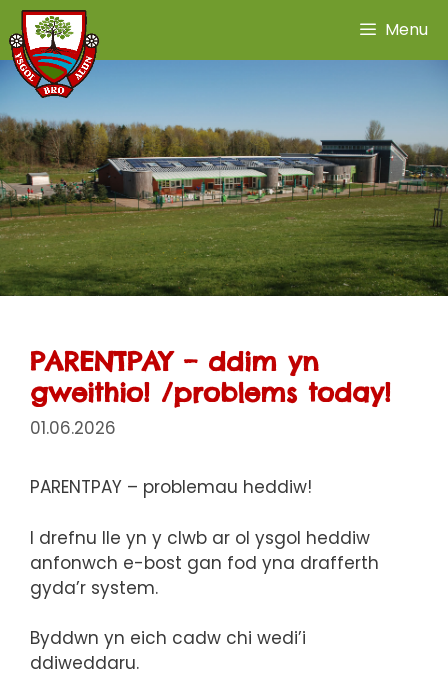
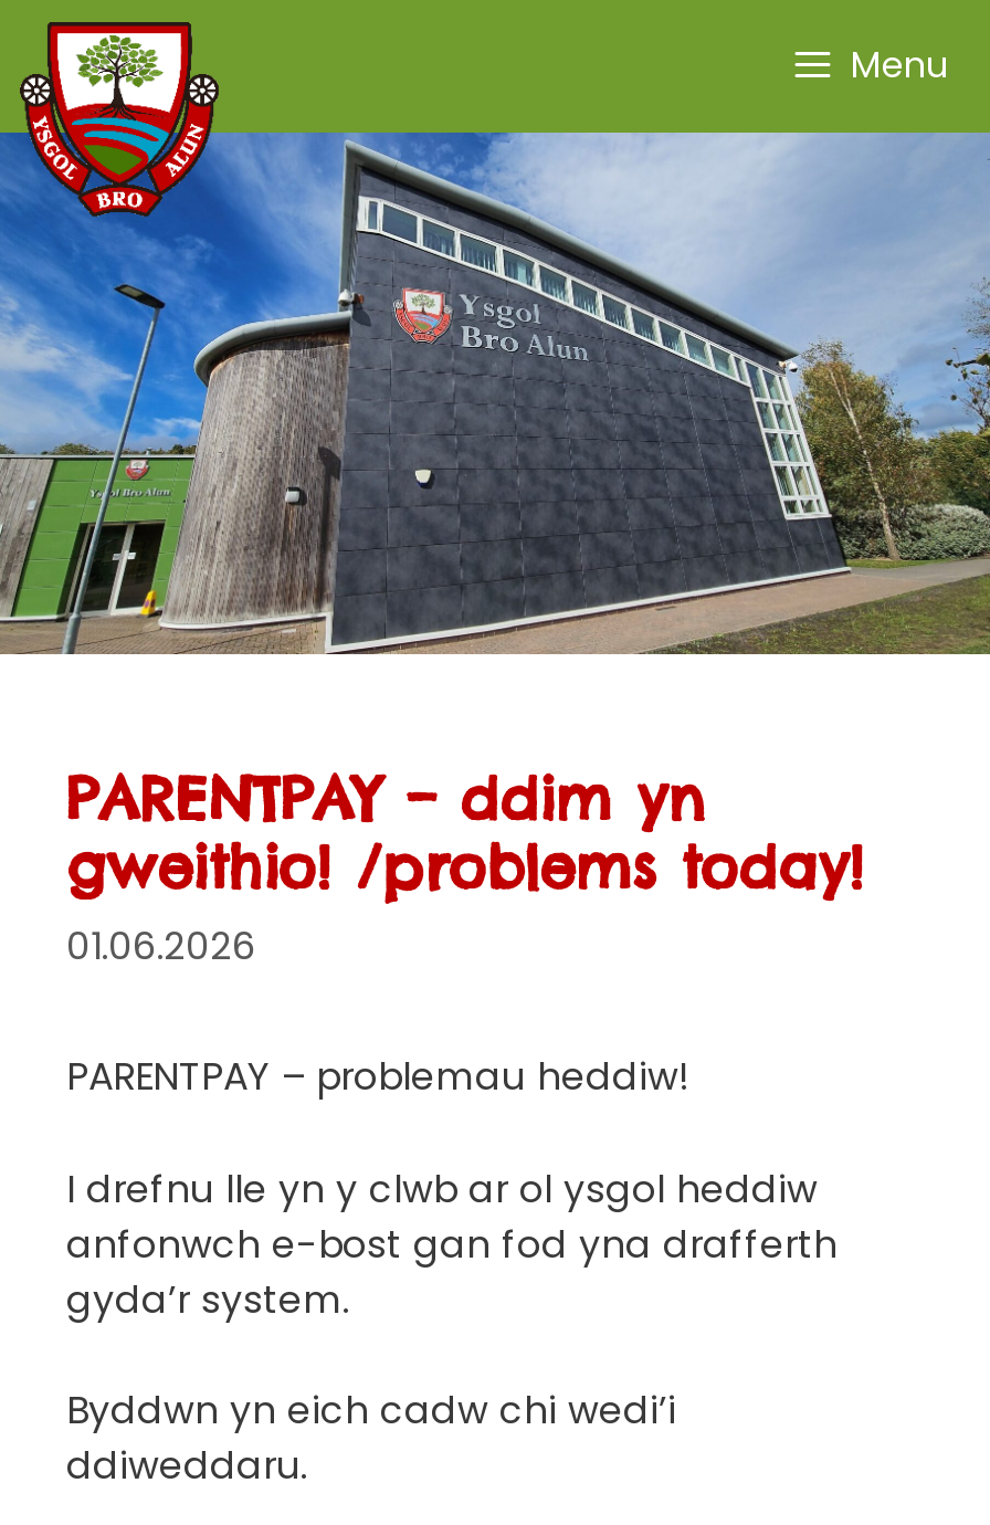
[3,60,445,297] [image] -> [7,133,983,656] [image]

